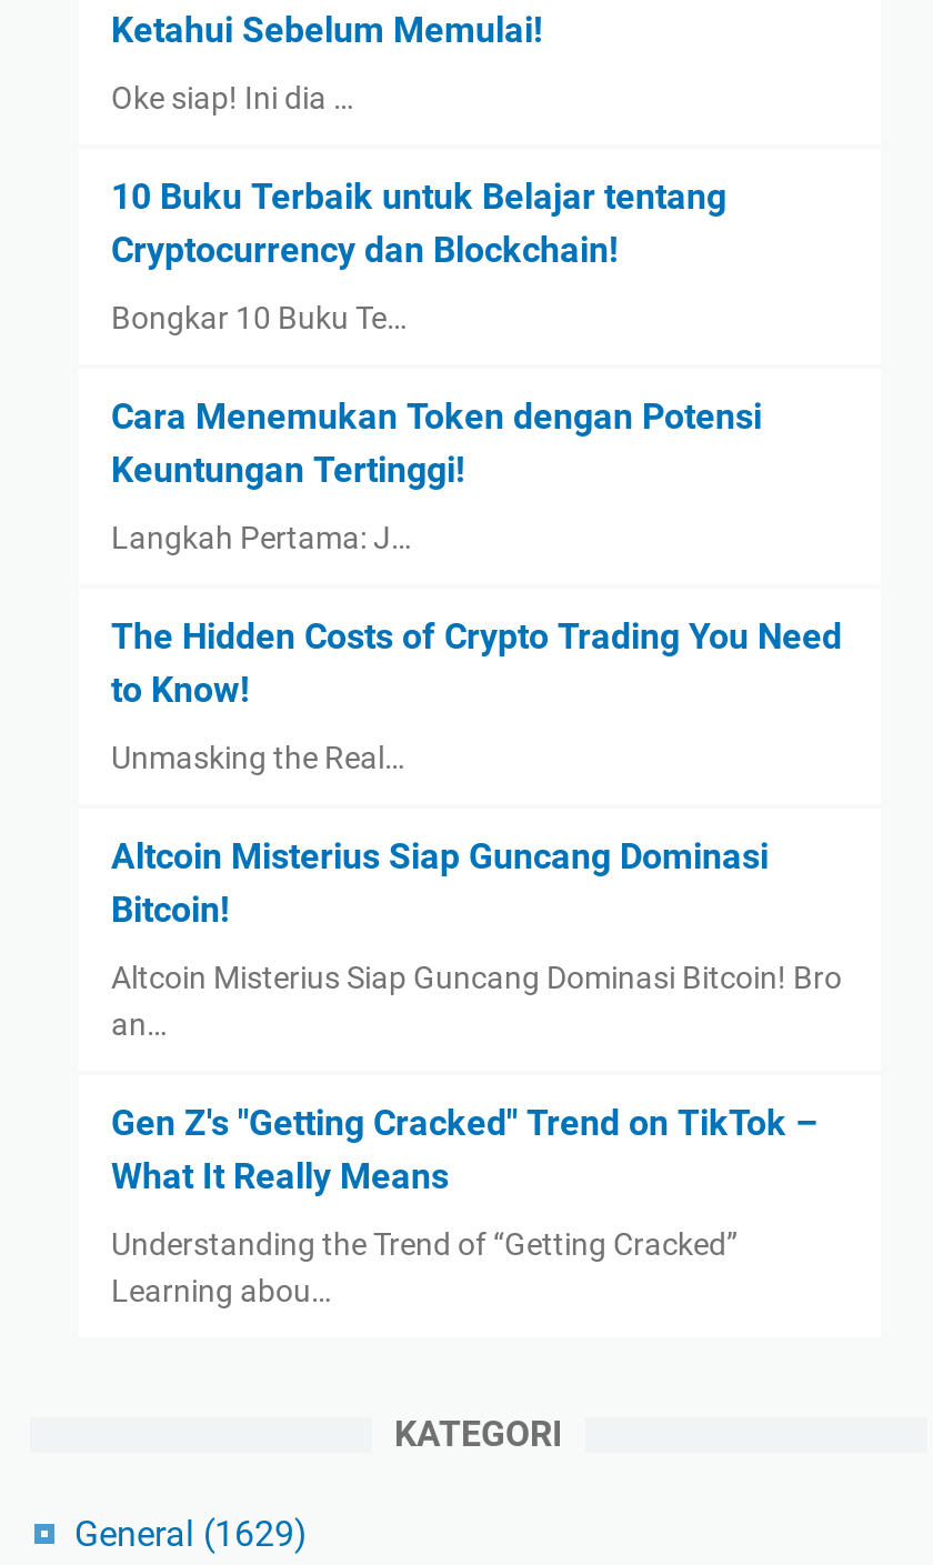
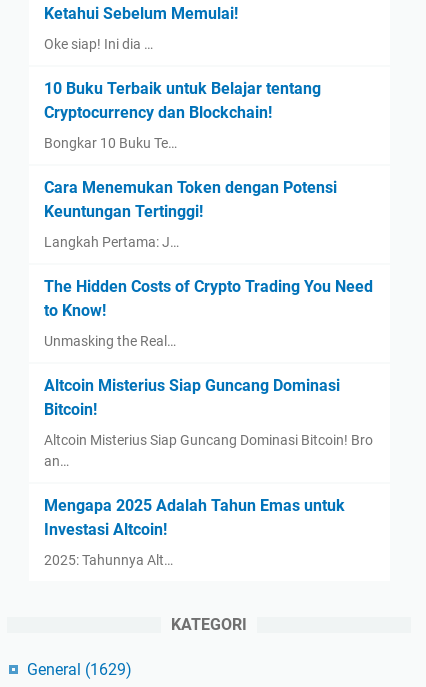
[111,1101,817,1196] Gen Z's "Getting Cracked" Trend on TikTok – | What It Really Means -> [43,495,344,538] Mengapa 2025 Adalah Tahun Emas untuk | Investasi Altcoin!
[111,1225,738,1307] Understanding the Trend of “Getting Cracked” | Learning abou… -> [43,551,172,567] 2025: Tahunnya Alt…

